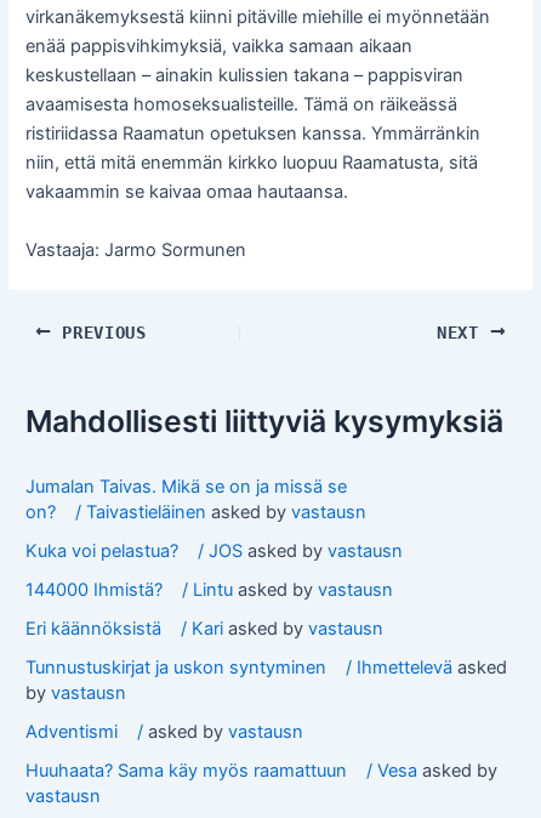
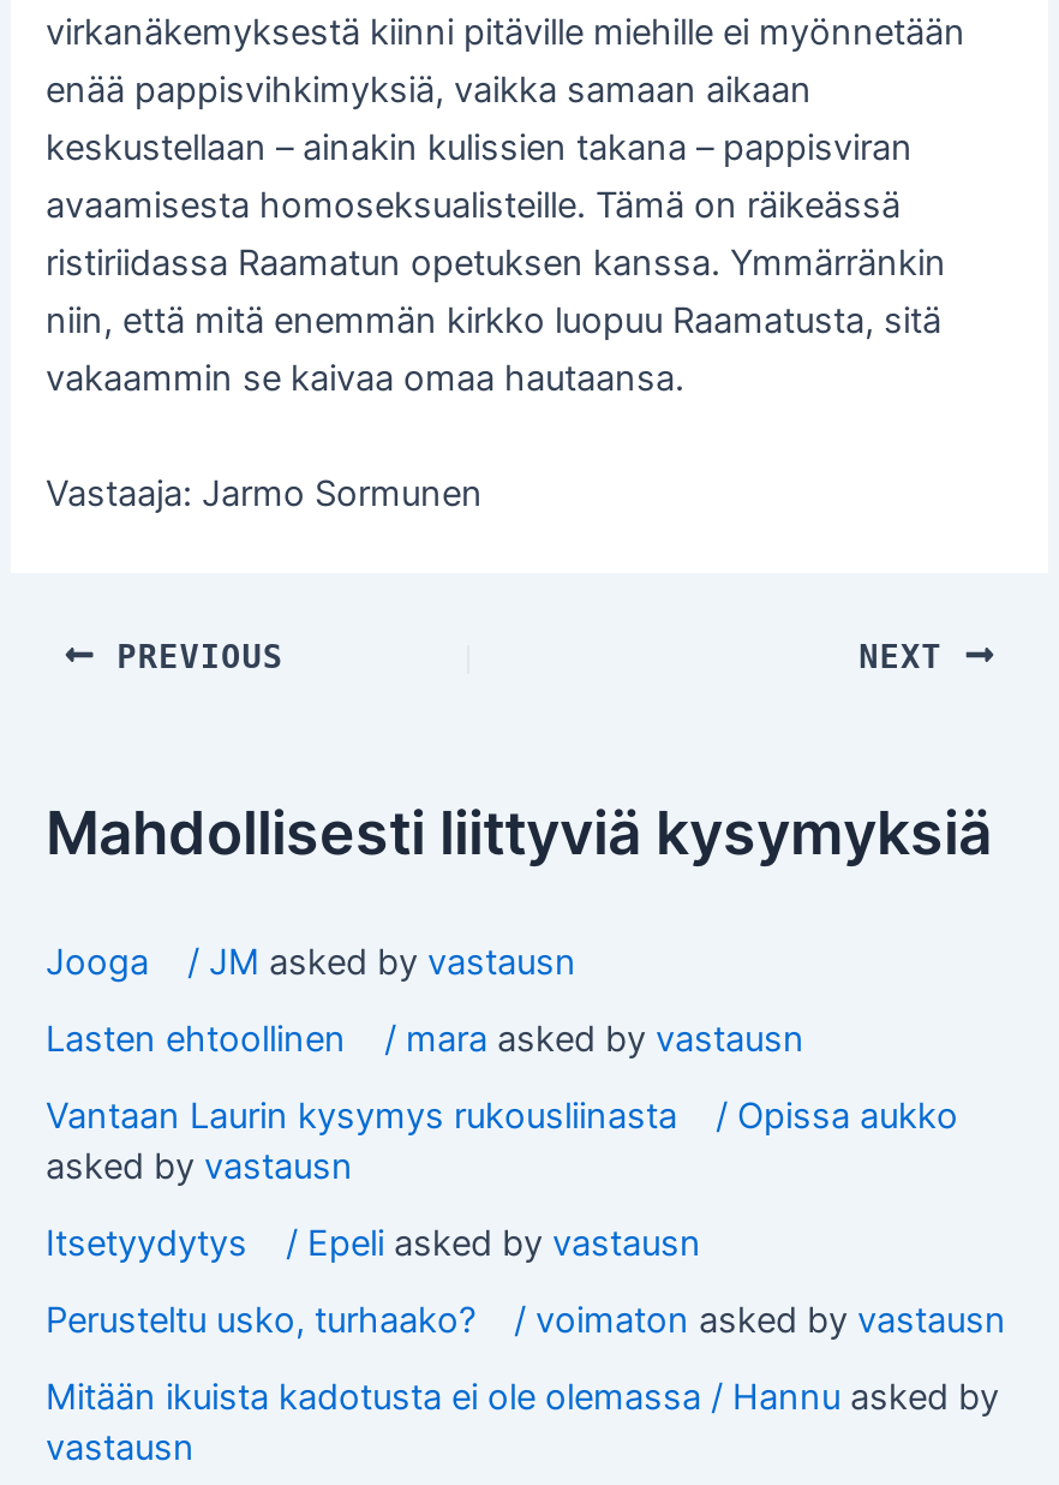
[26,476,508,781] Jumalan Taivas. Mikä se on ja missä se | on? / Taivastieläinen asked by vastausn | Kuka voi pelastua? / JOS asked by vastausn | 144000 Ihmistä? / Lintu asked by vastausn | Eri käännöksistä / Kari asked by vastausn | Tunnustuskirjat ja uskon syntyminen / Ihmettelevä asked | by vastausn | Adventismi / asked by vastausn | Huuhaata? Sama käy myös raamattuun / Vesa asked by -> [46,940,1006,1418] Jooga / JM asked by vastausn | Lasten ehtoollinen / mara asked by vastausn | Vantaan Laurin kysymys rukousliinasta / Opissa aukko | asked by vastausn | Itsetyydytys / Epeli asked by vastausn | Perusteltu usko, turhaako? / voimaton asked by vastausn | Mitään ikuista kadotusta ei ole olemassa / Hannu asked by

